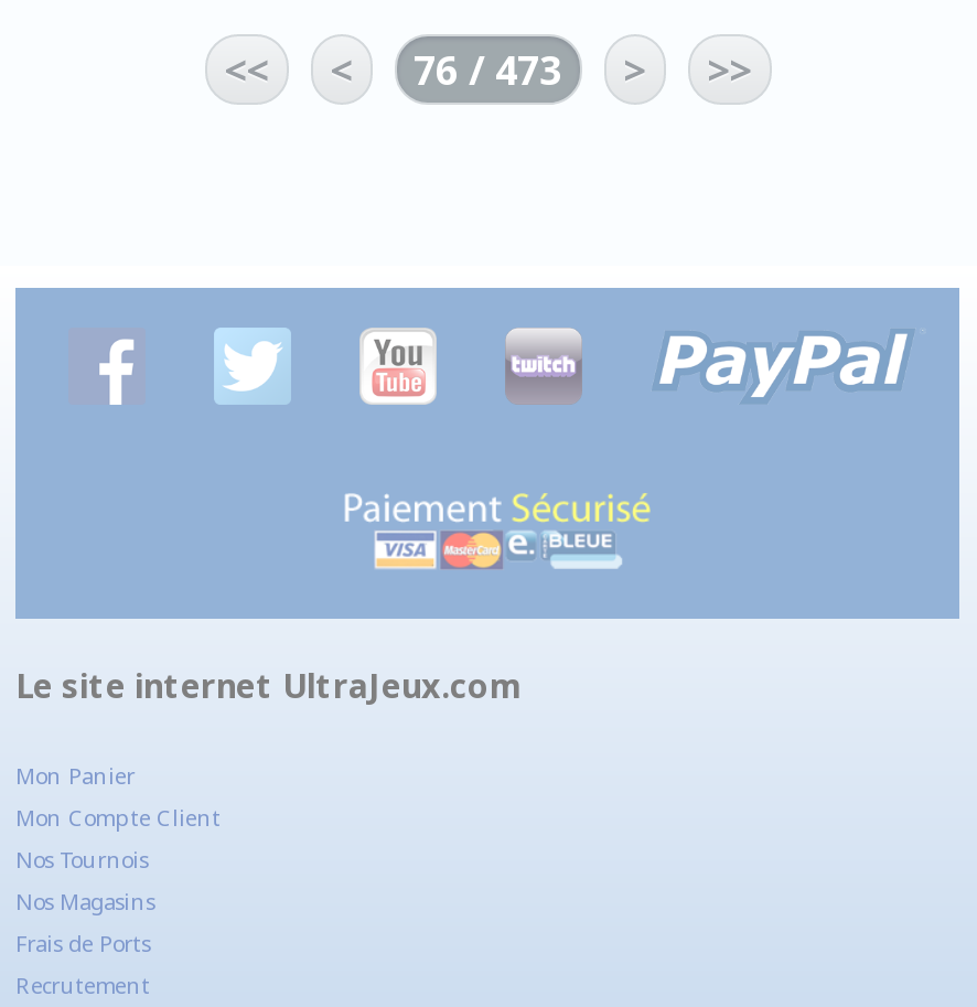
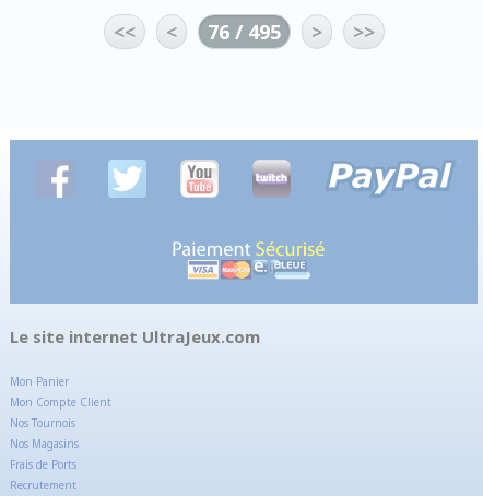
[414,43,561,96] 76 / 473 -> [207,19,280,45] 76 / 495

